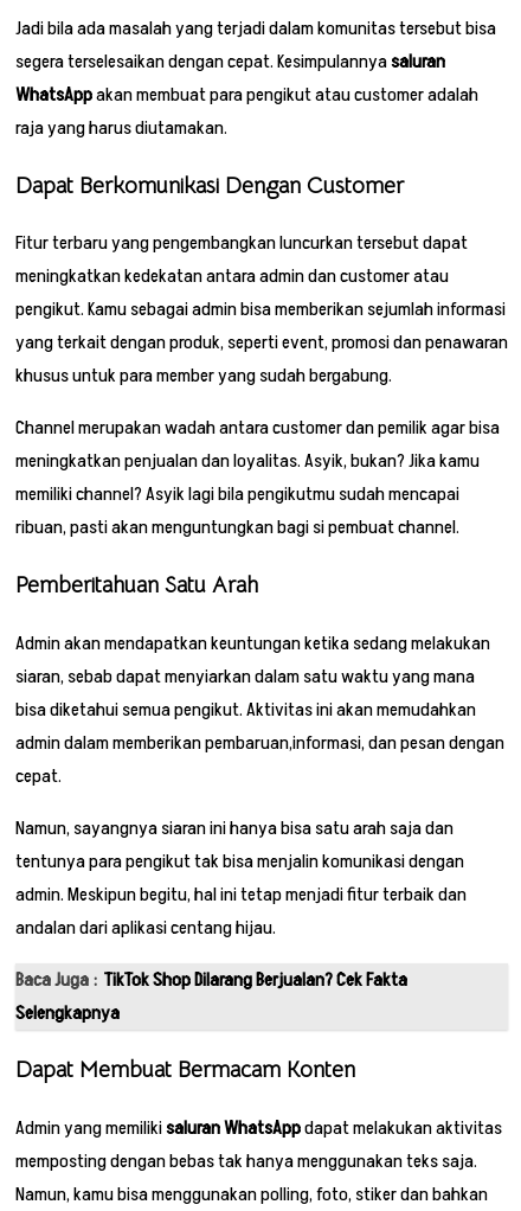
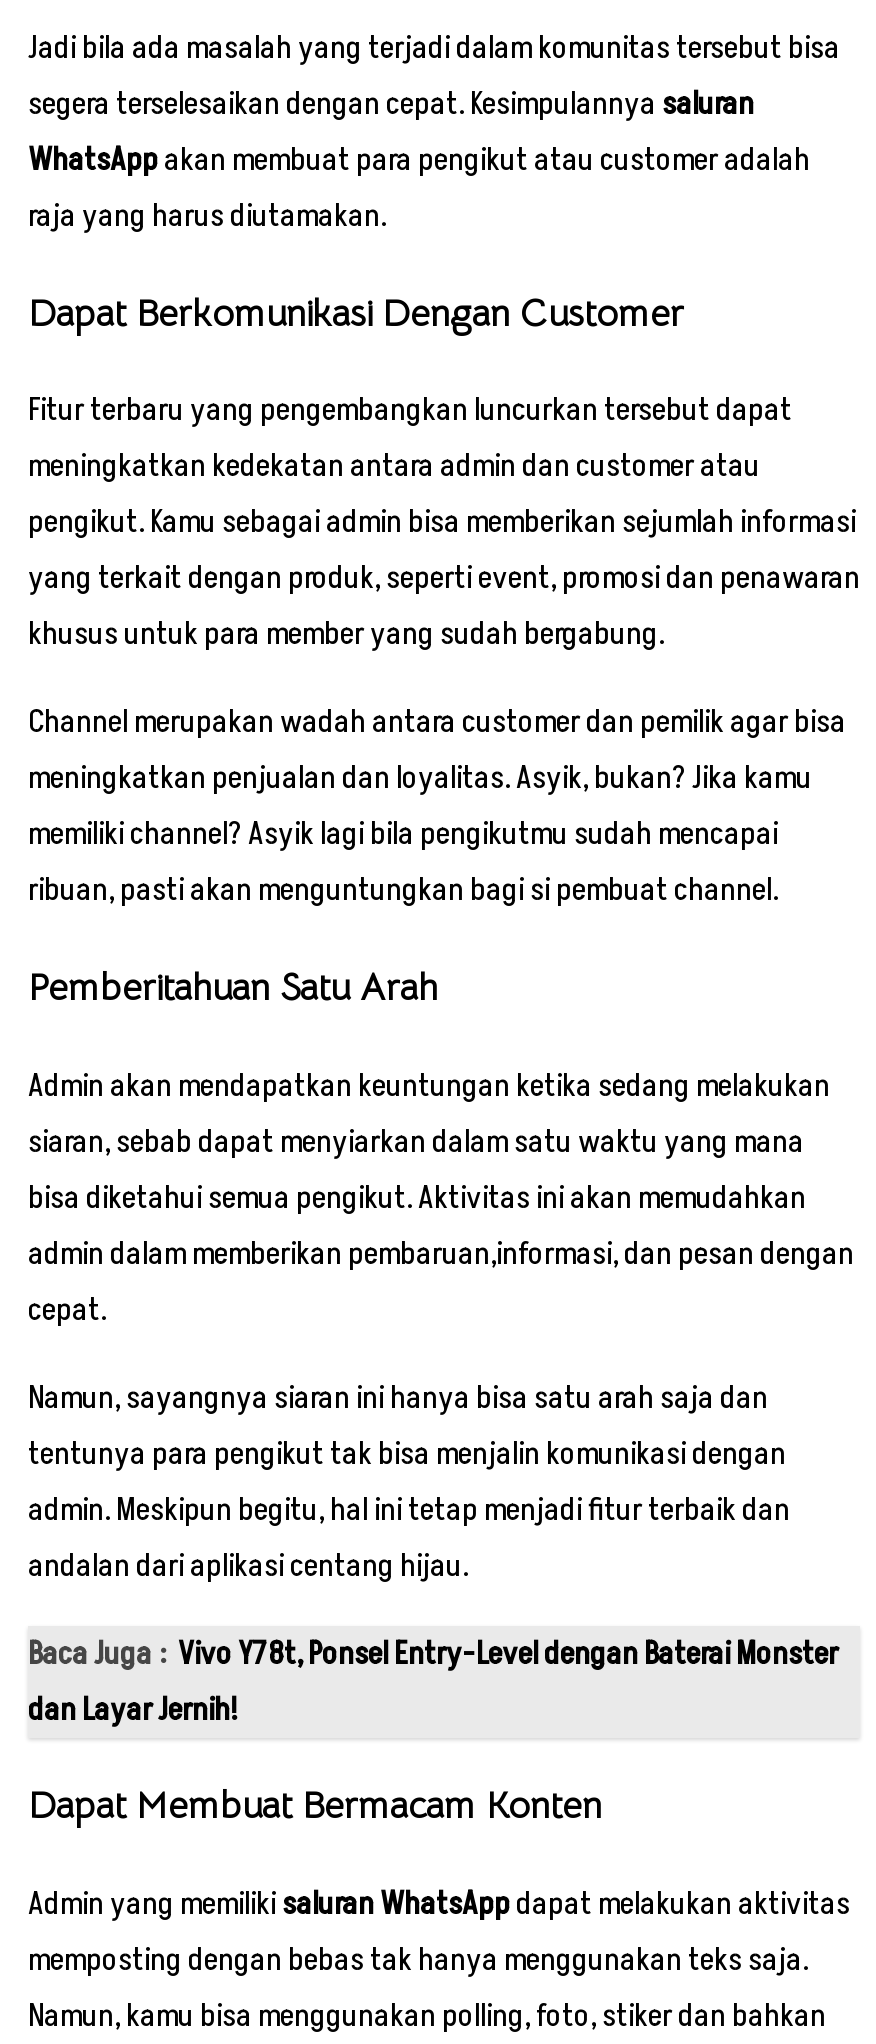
[15,967,407,1026] Baca Juga : TikTok Shop Dilarang Berjualan? Cek Fakta | Selengkapnya -> [28,1631,838,1731] Baca Juga : Vivo Y78t, Ponsel Entry-Level dengan Baterai Monster | dan Layar Jernih!

